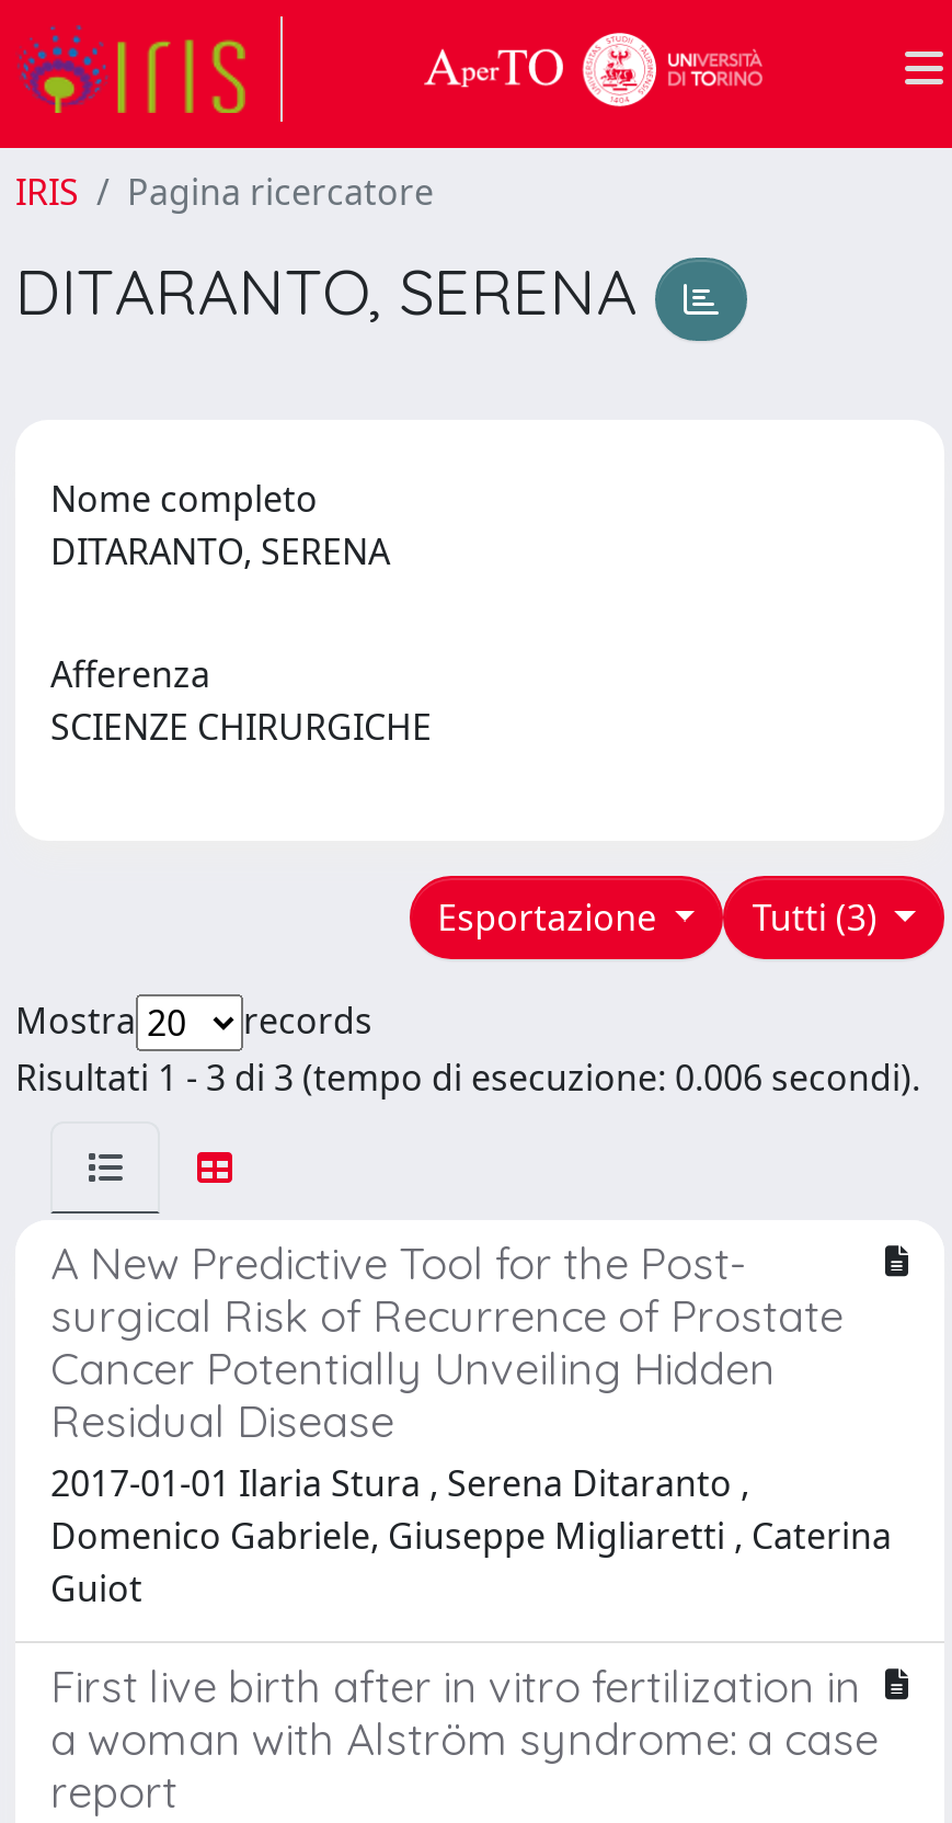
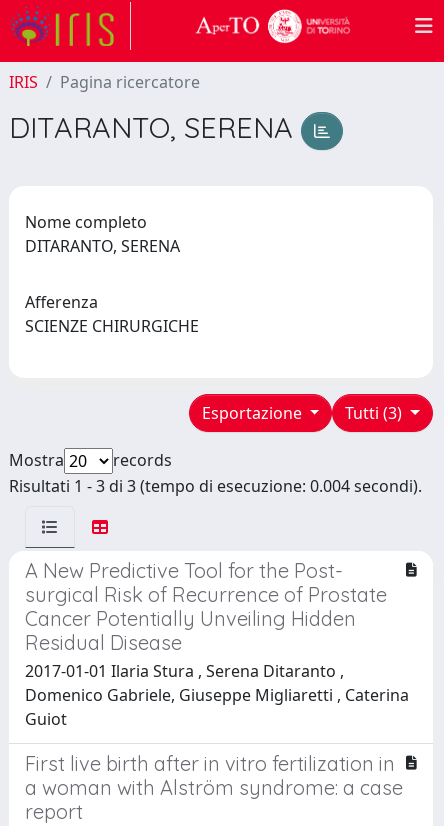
[15,1053,920,1101] Risultati 1 - 3 di 3 (tempo di esecuzione: 0.006 secondi). -> [9,475,422,497] Risultati 1 - 3 di 3 (tempo di esecuzione: 0.004 secondi).

